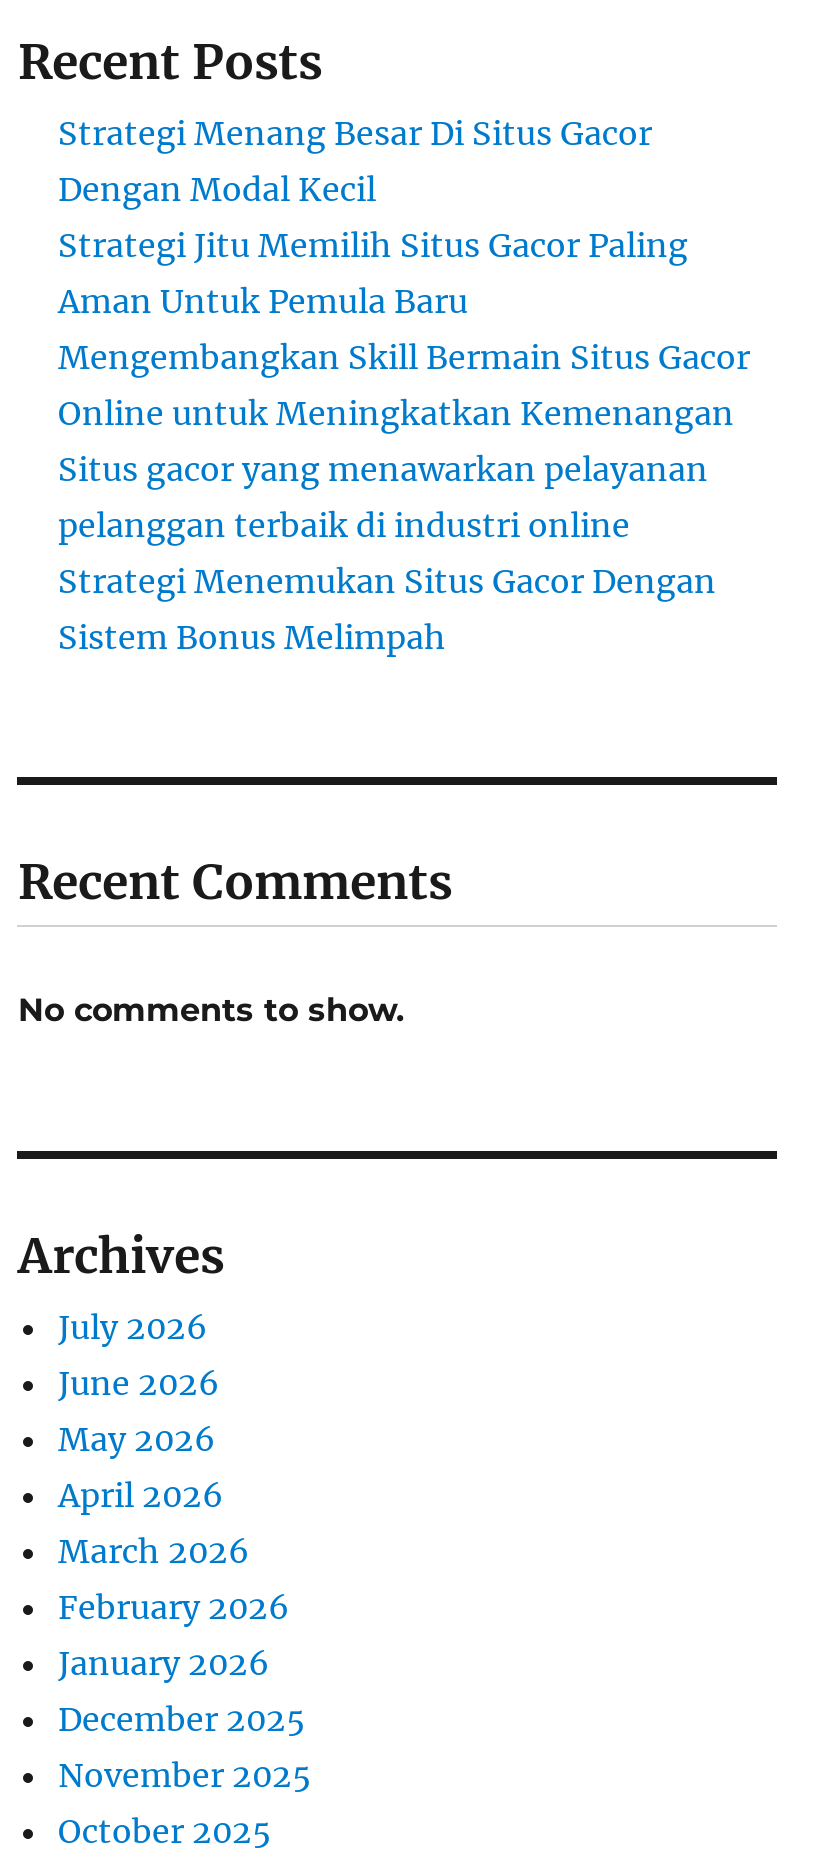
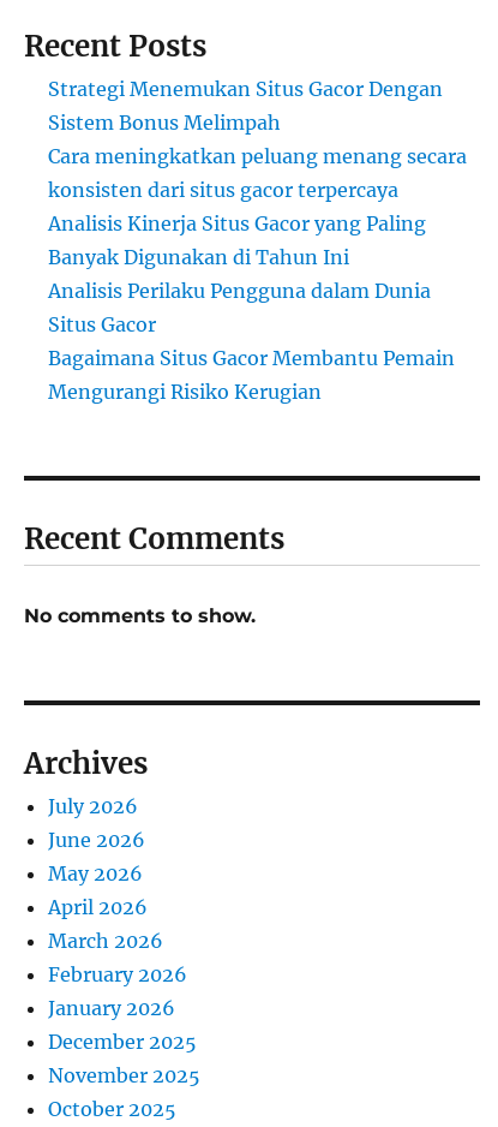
[58,113,750,545] Strategi Menang Besar Di Situs Gacor | Dengan Modal Kecil | Strategi Jitu Memilih Situs Gacor Paling | Aman Untuk Pemula Baru | Mengembangkan Skill Bermain Situs Gacor | Online untuk Meningkatkan Kemenangan | Situs gacor yang menawarkan pelayanan | pelanggan terbaik di industri online -> none
moved [58,561,716,657] -> [49,77,443,135]: Strategi Menemukan Situs Gacor Dengan | Sistem Bonus Melimpah
none -> [49,144,467,404] Cara meningkatkan peluang menang secara | konsisten dari situs gacor terpercaya | Analisis Kinerja Situs Gacor yang Paling | Banyak Digunakan di Tahun Ini | Analisis Perilaku Pengguna dalam Dunia | Situs Gacor | Bagaimana Situs Gacor Membantu Pemain | Mengurangi Risiko Kerugian

